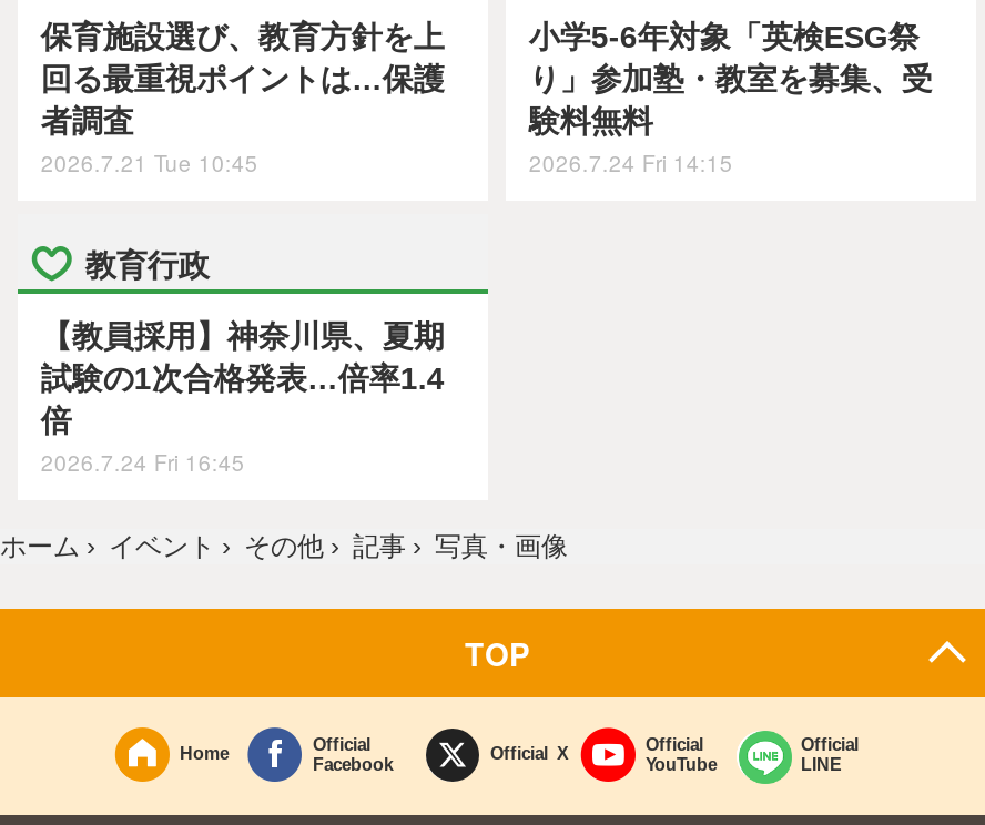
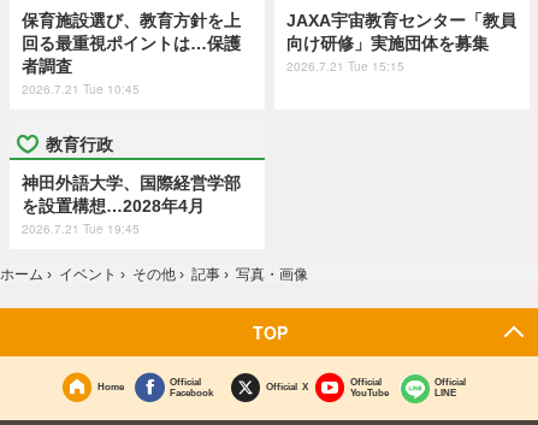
[529,18,933,178] 小学5-6年対象「英検ESG祭 | り」参加塾・教室を募集、受 | 験料無料 | 2026.7.24 Fri 14:15 -> [287,10,517,74] JAXA宇宙教育センター「教員 | 向け研修」実施団体を募集 | 2026.7.21 Tue 15:15
[41,319,445,479] 【教員採用】神奈川県、夏期 | 試験の1次合格発表…倍率1.4 | 倍 | 2026.7.24 Fri 16:45 -> [22,174,241,238] 神田外語大学、国際経営学部 | を設置構想…2028年4月 | 2026.7.21 Tue 19:45

